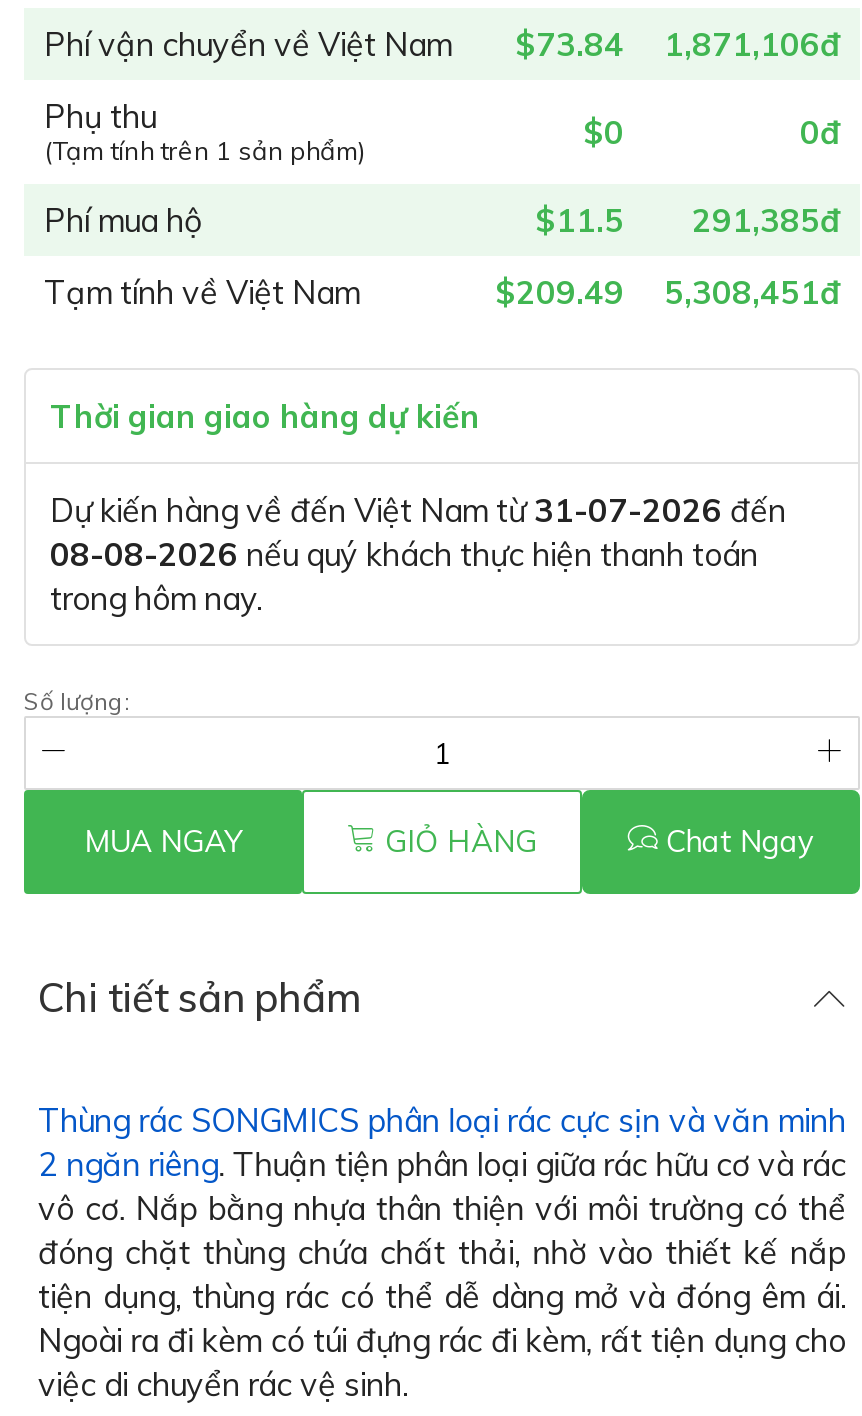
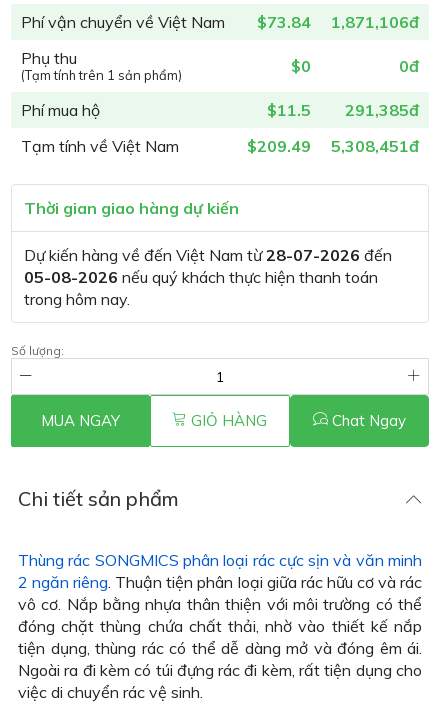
[50,490,786,530] Dự kiến hàng về đến Việt Nam từ 31-07-2026 đến -> [24,245,392,265] Dự kiến hàng về đến Việt Nam từ 28-07-2026 đến
[50,534,758,574] 08-08-2026 nếu quý khách thực hiện thanh toán -> [24,267,378,287] 05-08-2026 nếu quý khách thực hiện thanh toán

